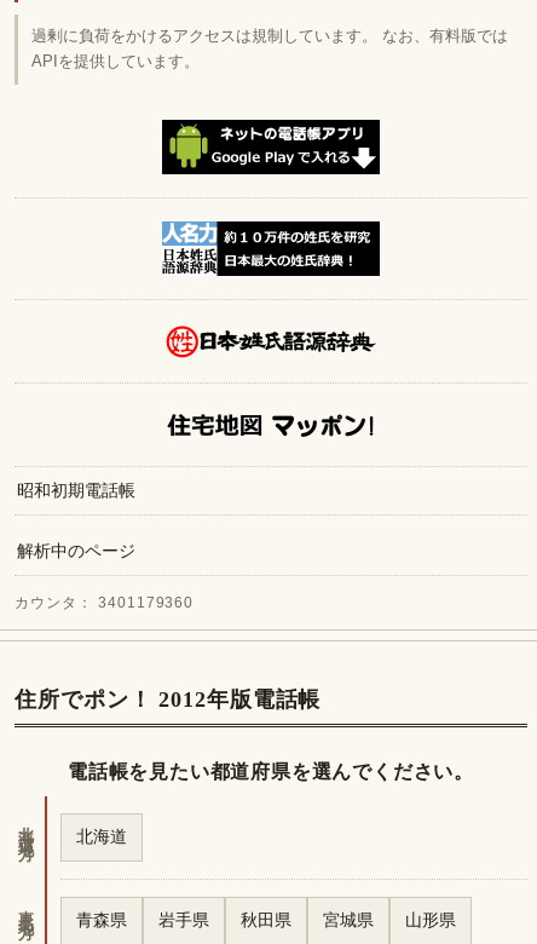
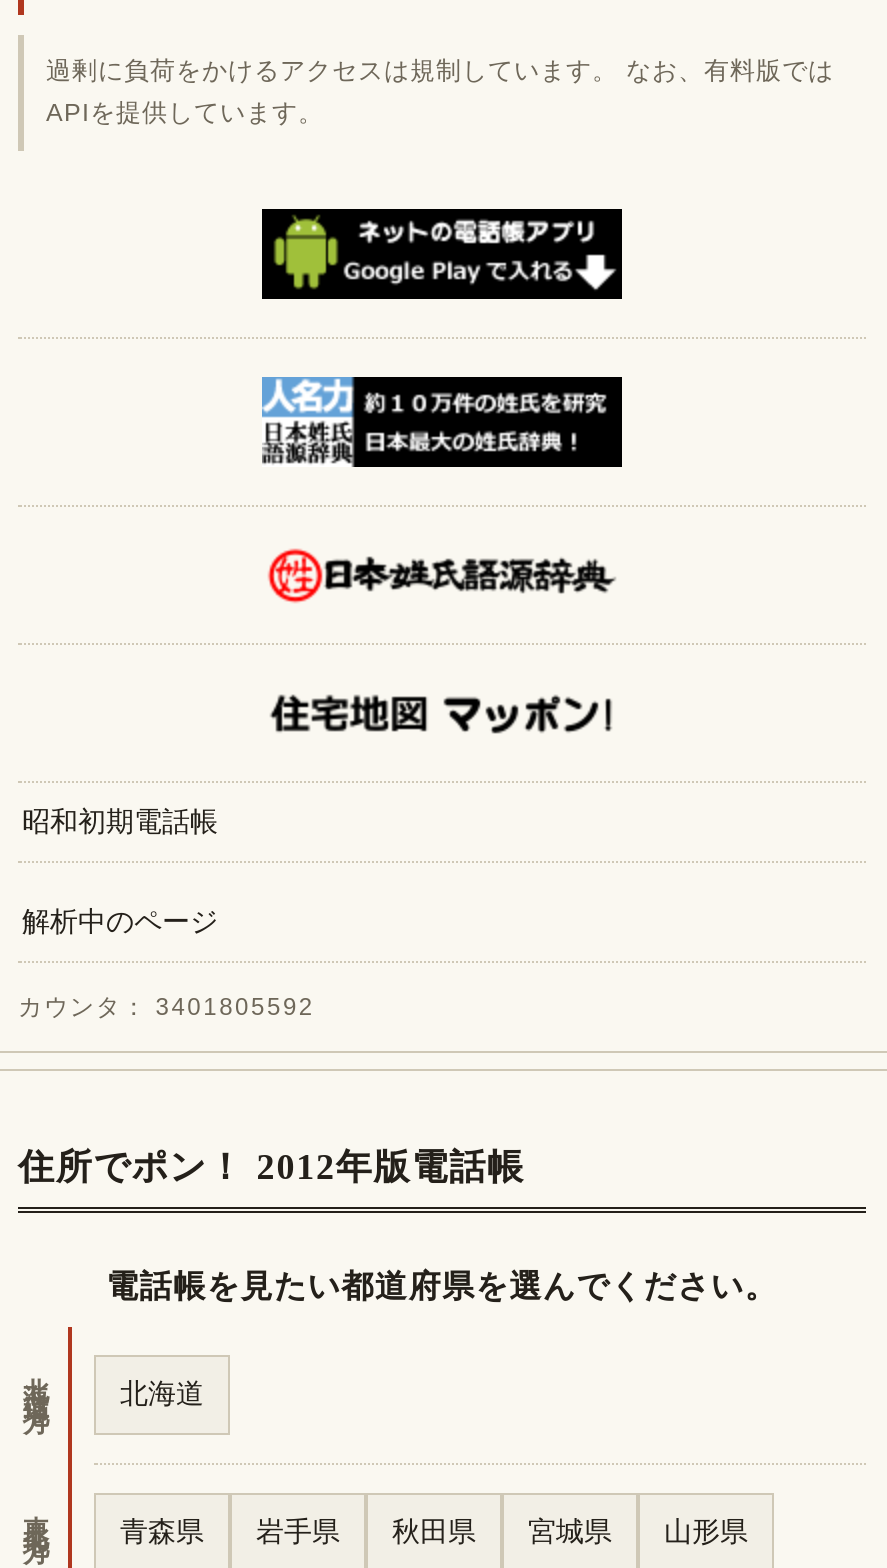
[15,594,194,611] カウンタ： 3401179360 -> [18,993,315,1021] カウンタ： 3401805592

